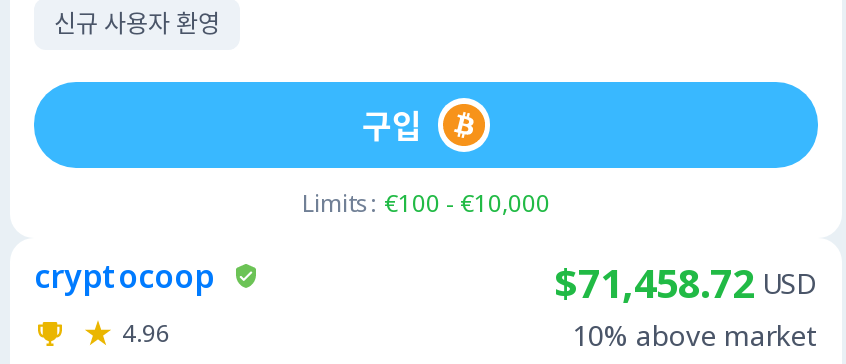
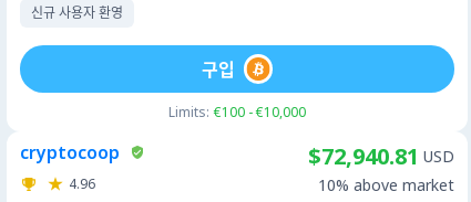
[554,256,818,310] $71,458.72 USD -> [308,141,454,171] $72,940.81 USD

